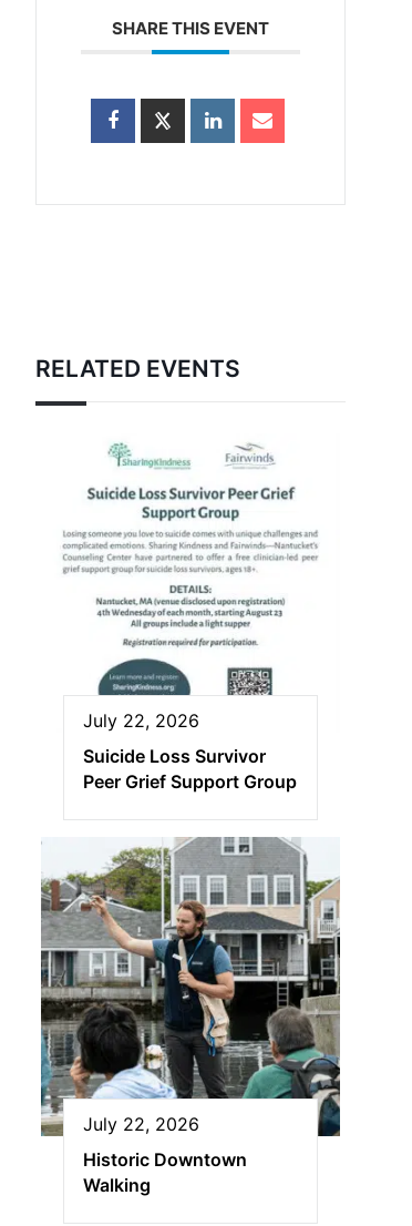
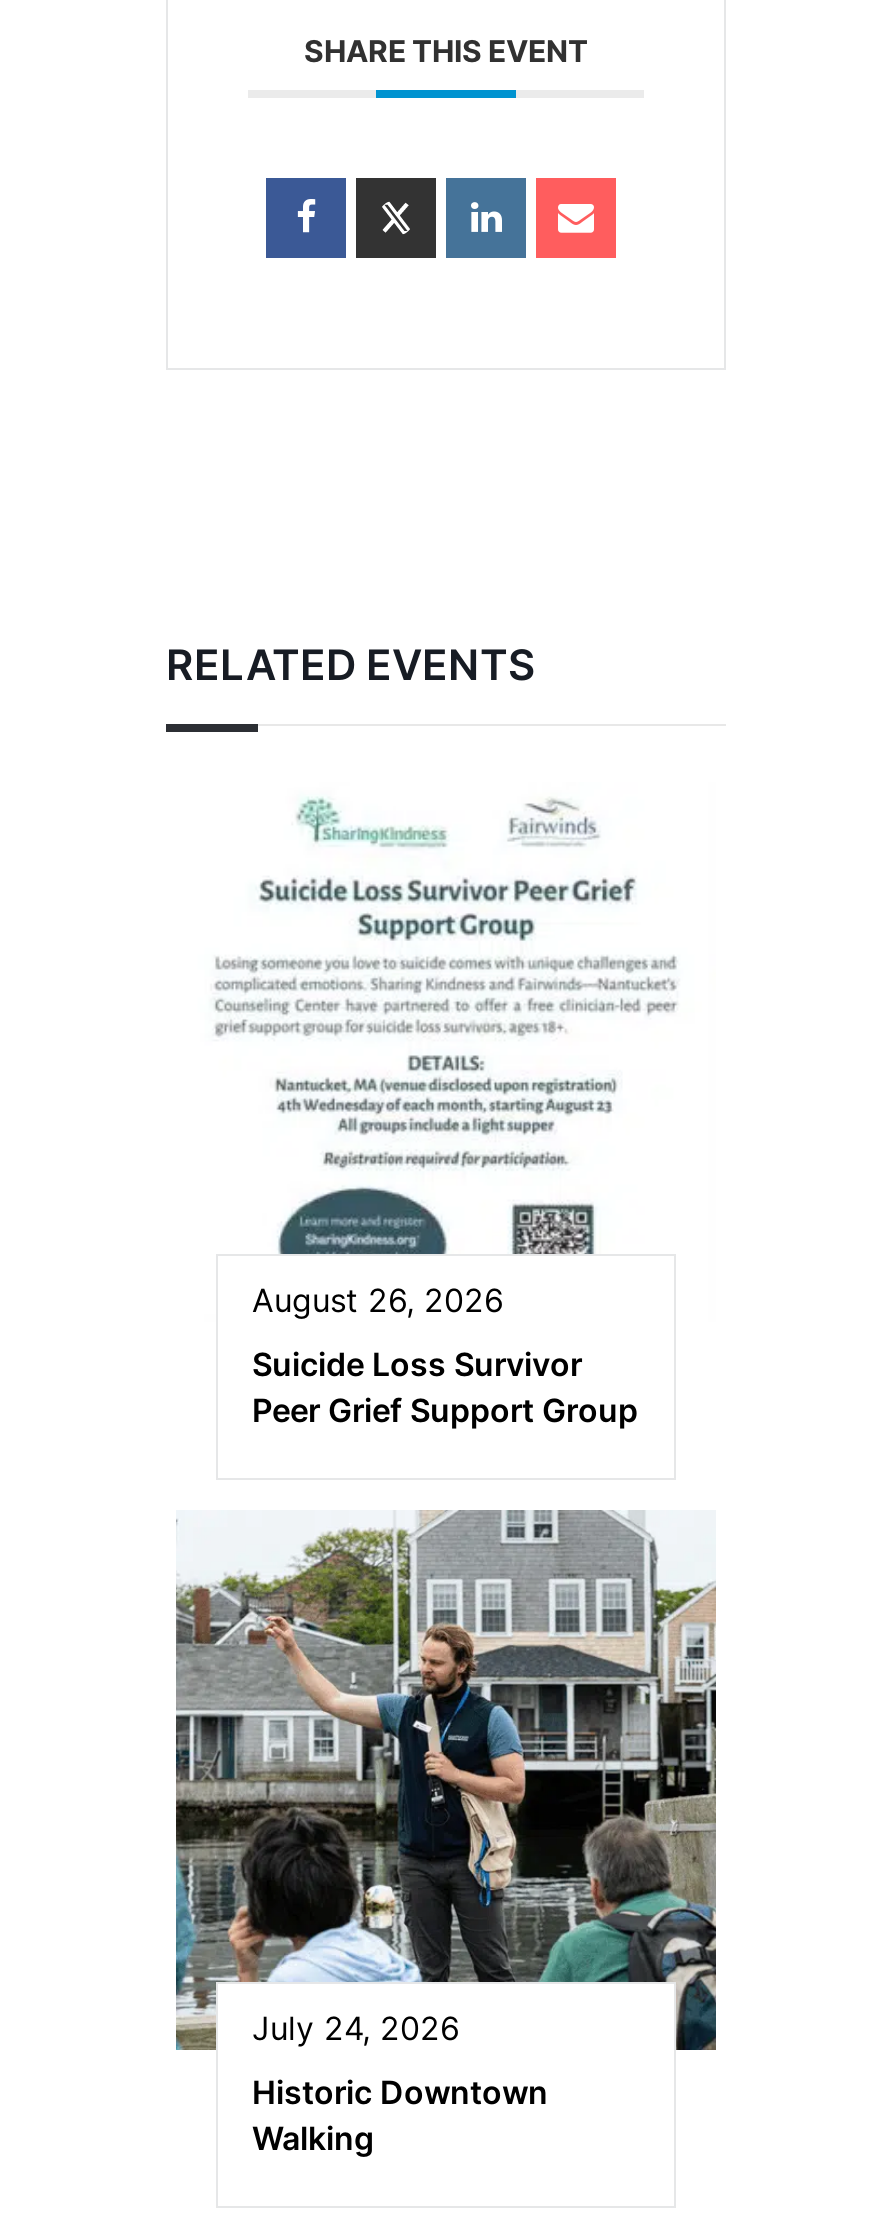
[83,710,199,732] July 22, 2026 -> [252,1280,504,1320] August 26, 2026
[83,1113,199,1135] July 22, 2026 -> [252,2008,460,2048] July 24, 2026

